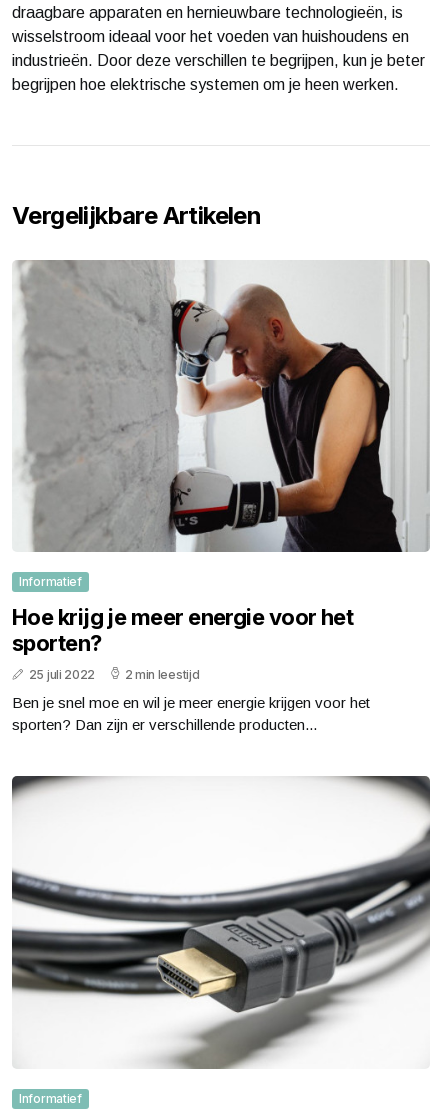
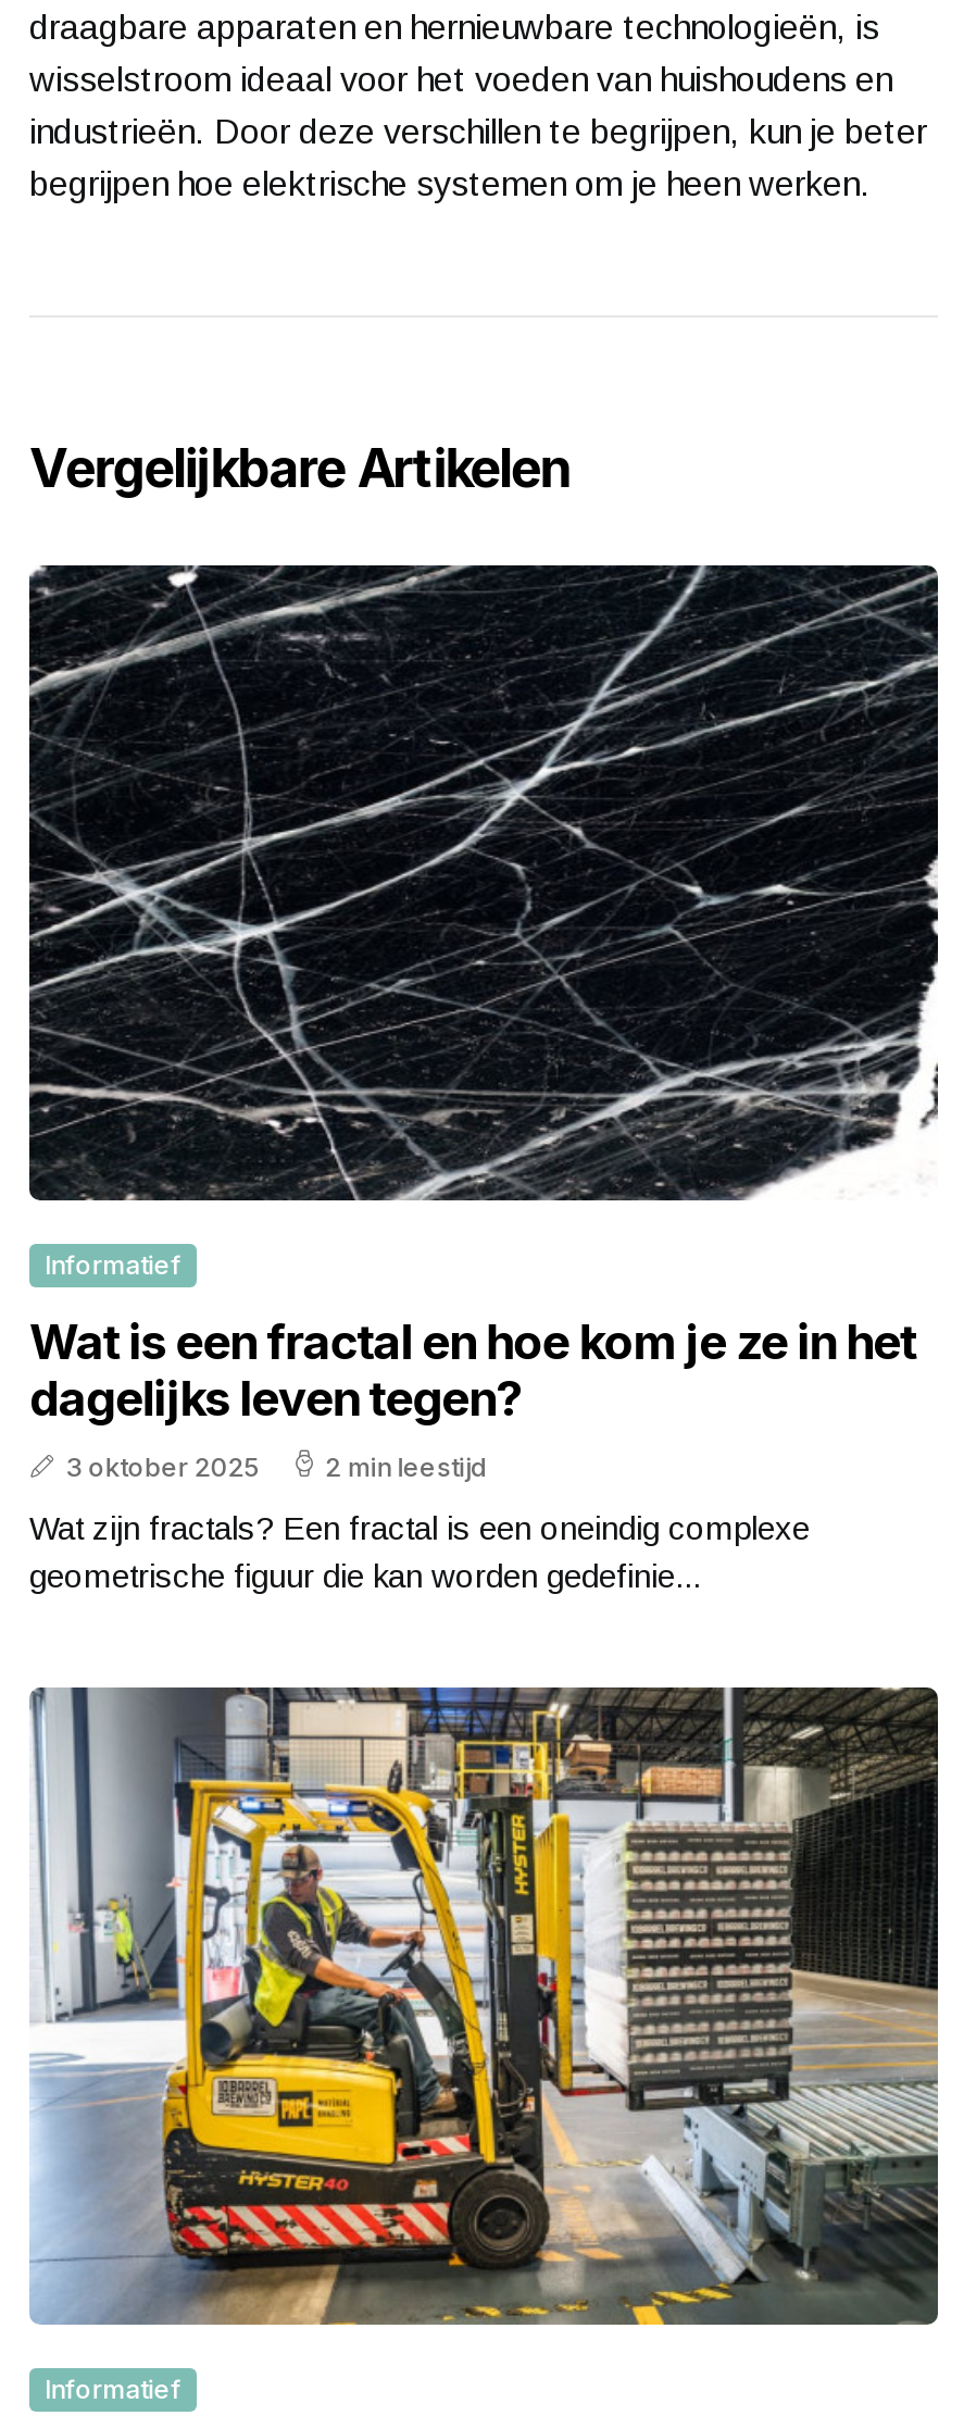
[12,260,430,553] [image] -> [27,563,940,1203] [image]
[12,604,353,682] Hoe krijg je meer energie voor het | sporten? | 25 juli 2022 -> [29,1314,916,1484] Wat is een fractal en hoe kom je ze in het | dagelijks leven tegen? | 3 oktober 2025
[12,694,370,733] Ben je snel moe en wil je meer energie krijgen voor het | sporten? Dan zijn er verschillende producten... -> [29,1510,810,1595] Wat zijn fractals? Een fractal is een oneindig complexe | geometrische figuur die kan worden gedefinie...
[11,775,430,1069] [image] -> [29,1685,940,2327] [image]

